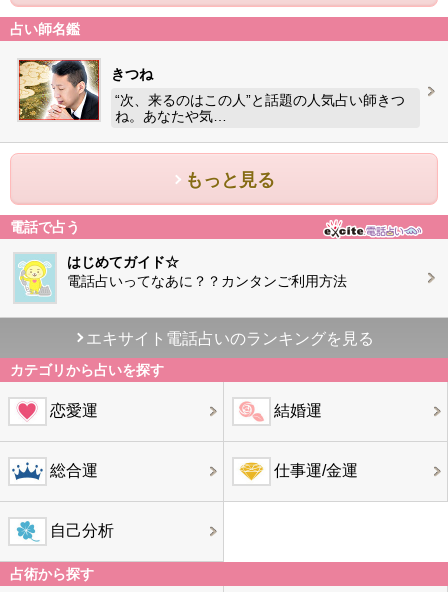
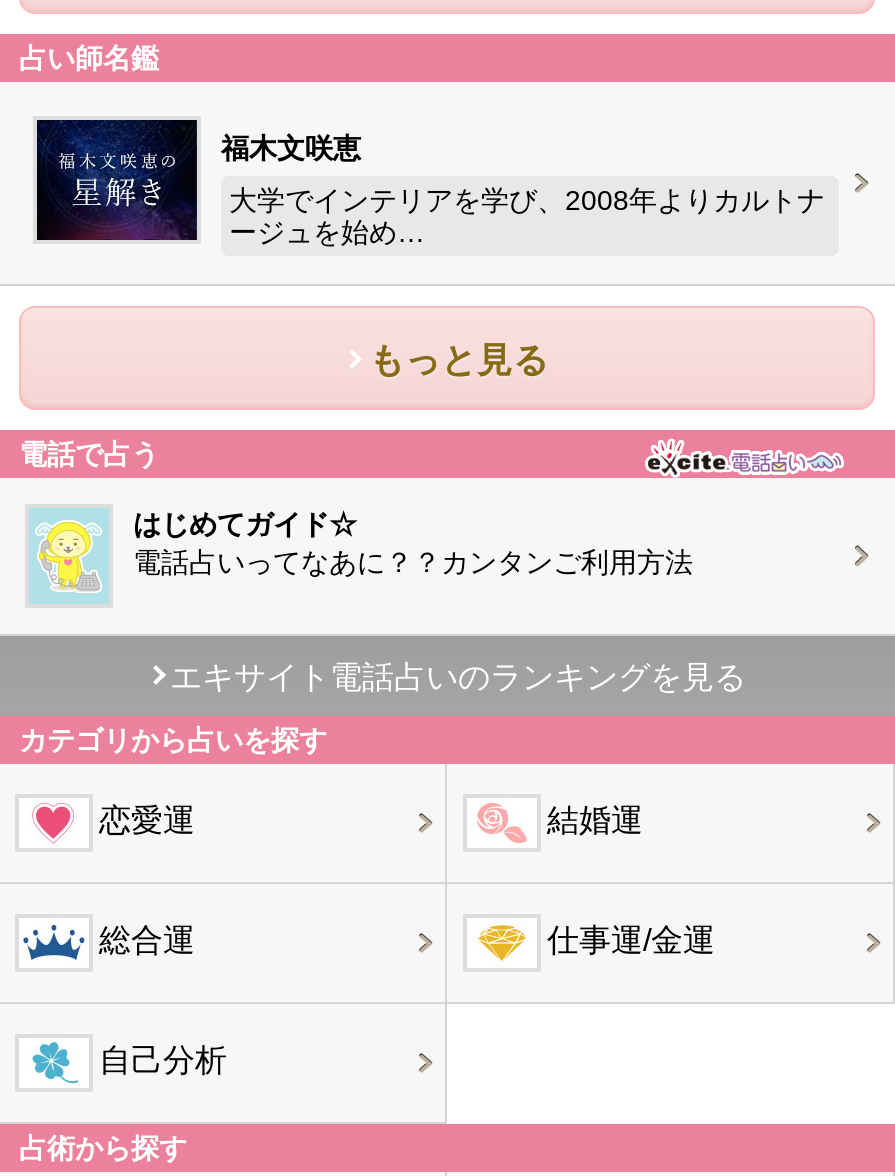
[18,59,153,121] [image] | きつね -> [35,118,361,242] [image] | 福木文咲恵
[115,92,405,124] “次、来るのはこの人”と話題の人気占い師きつ | ね。あなたや気… -> [229,184,825,248] 大学でインテリアを学び、2008年よりカルトナ | ージュを始め…

